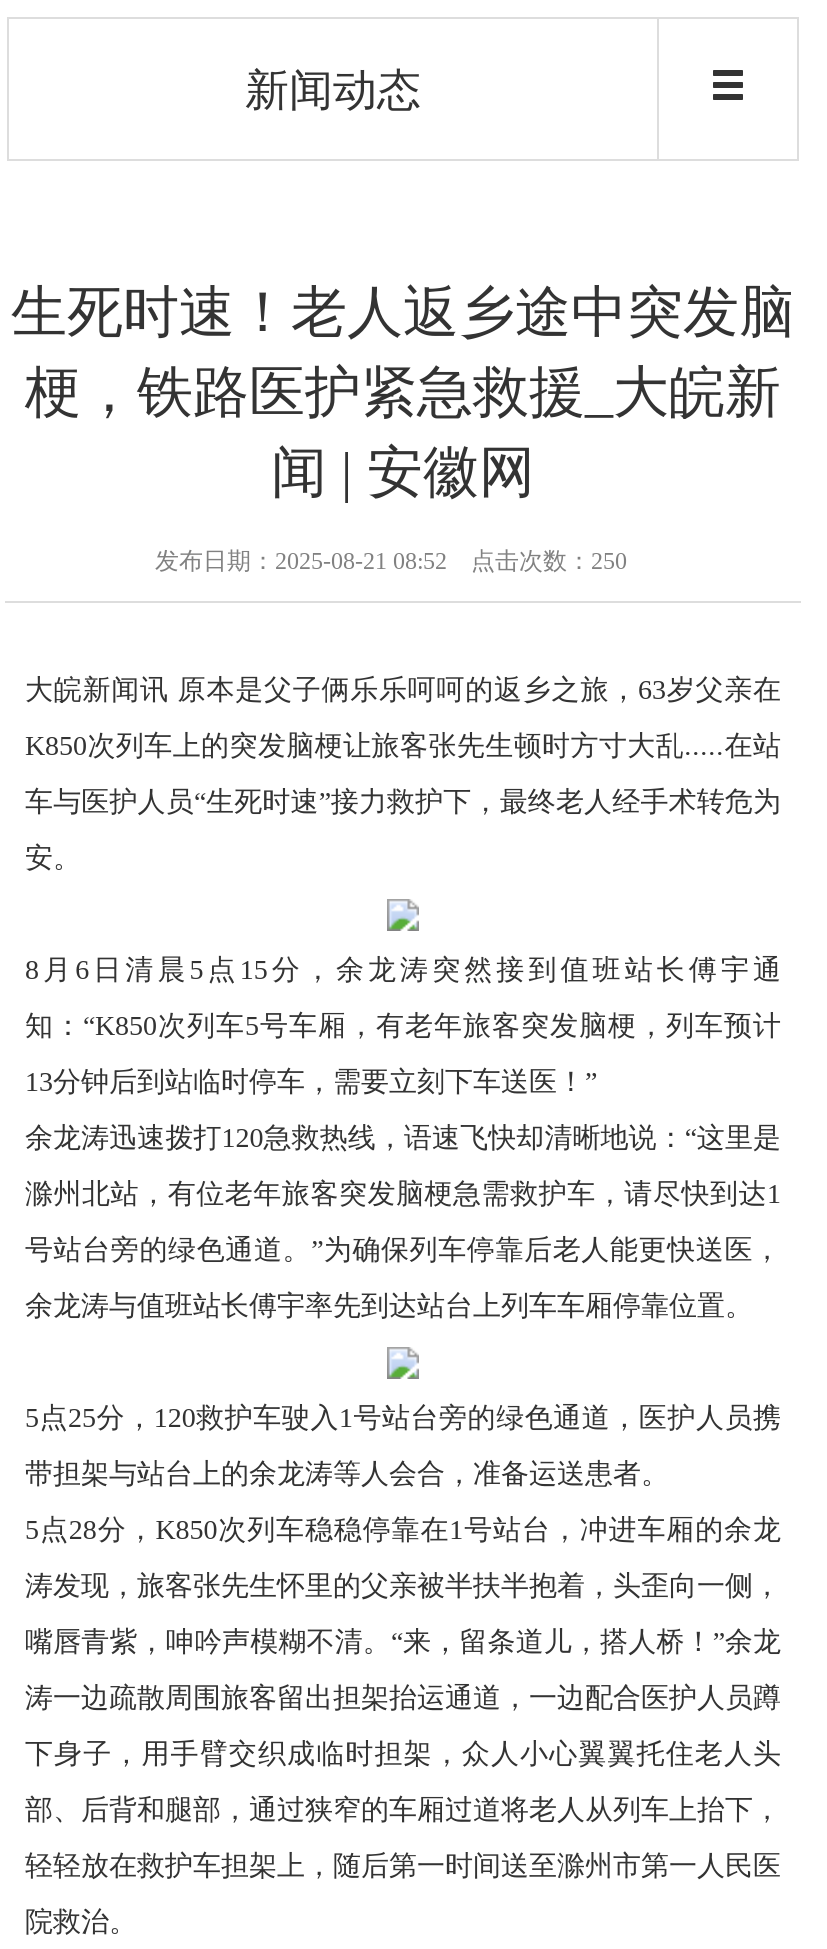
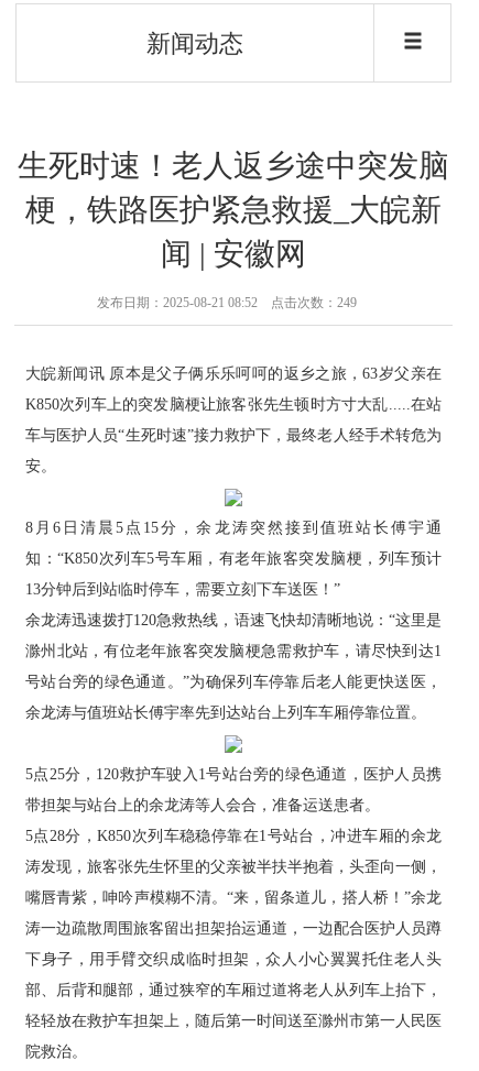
[155,546,627,574] 发布日期：2025-08-21 08:52 点击次数：250 -> [97,295,357,310] 发布日期：2025-08-21 08:52 点击次数：249

